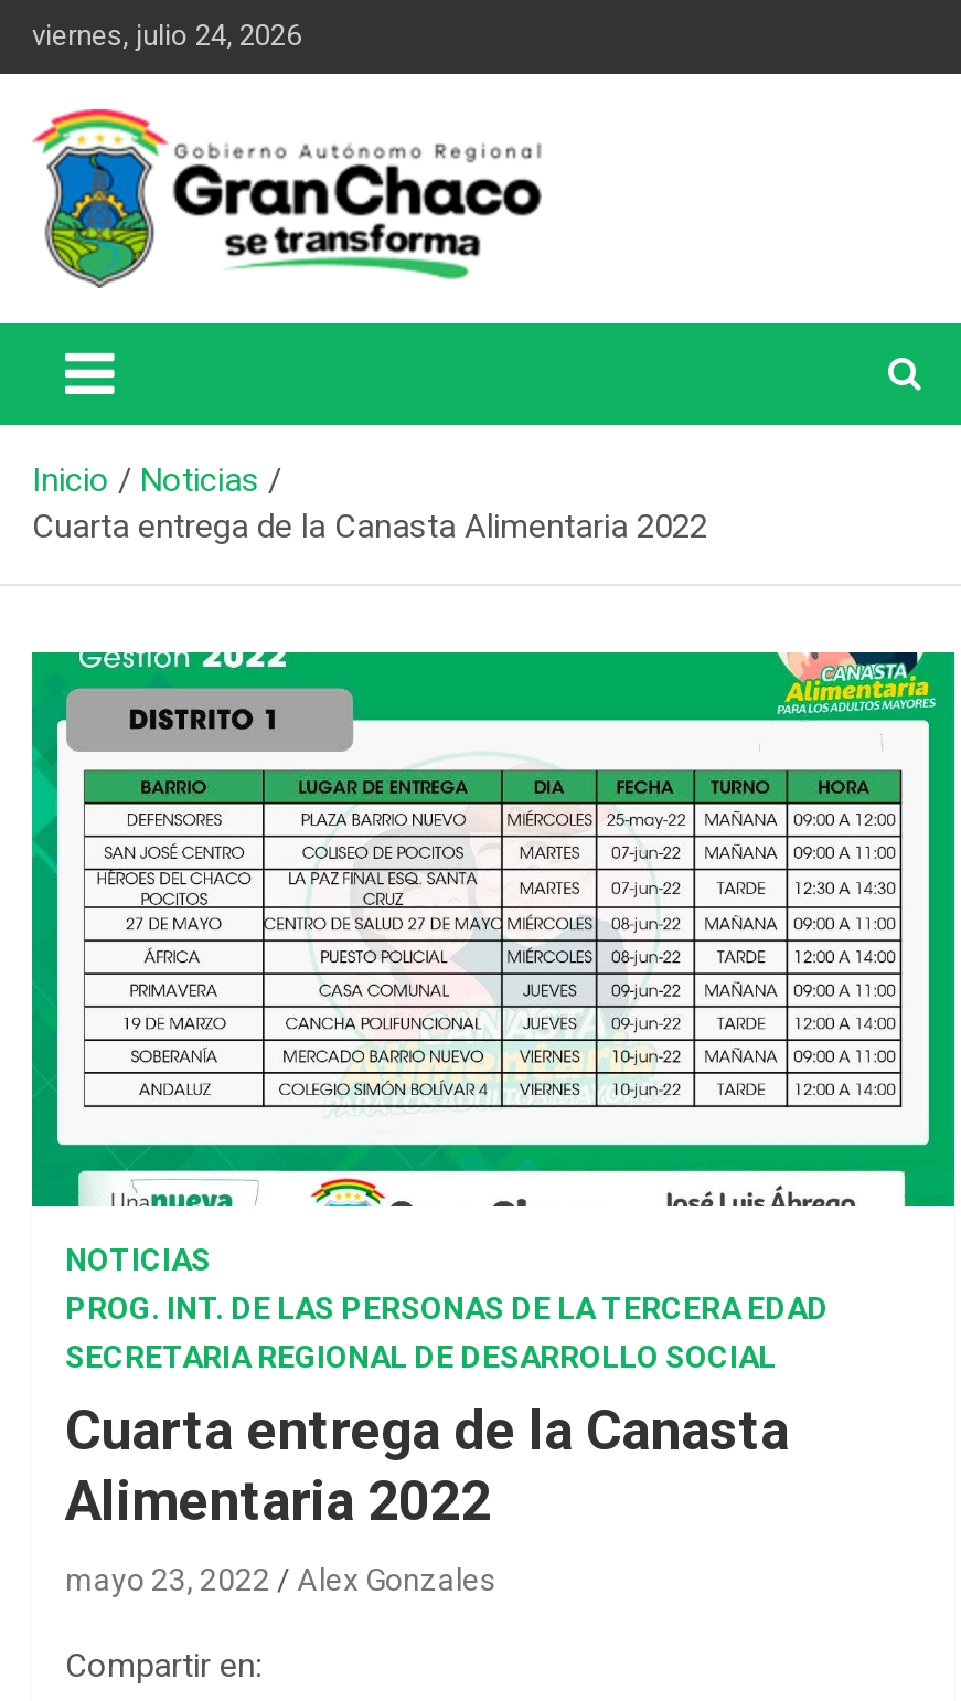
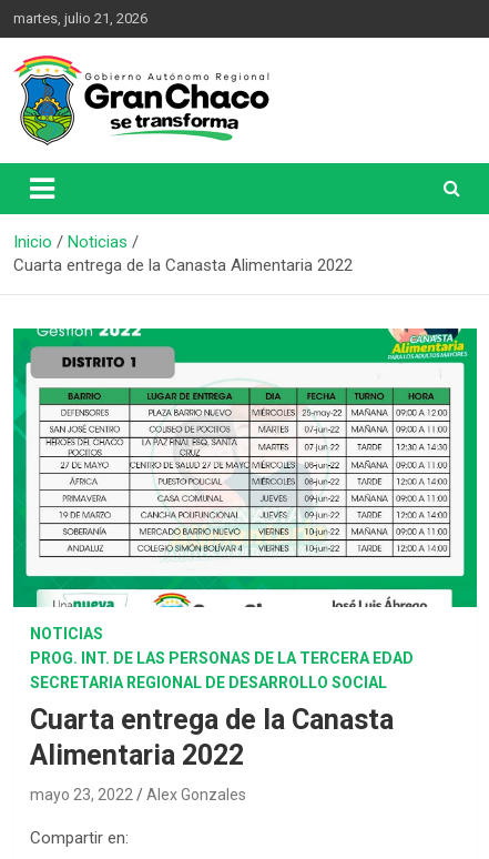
[32,19,301,52] viernes, julio 24, 2026 -> [13,10,147,27] martes, julio 21, 2026

